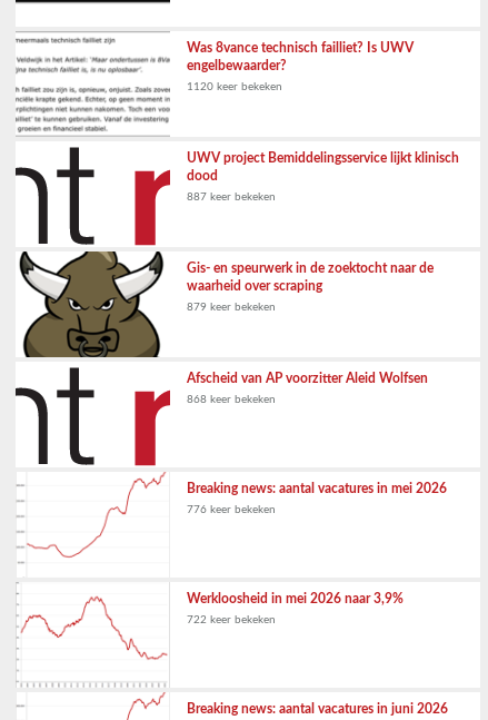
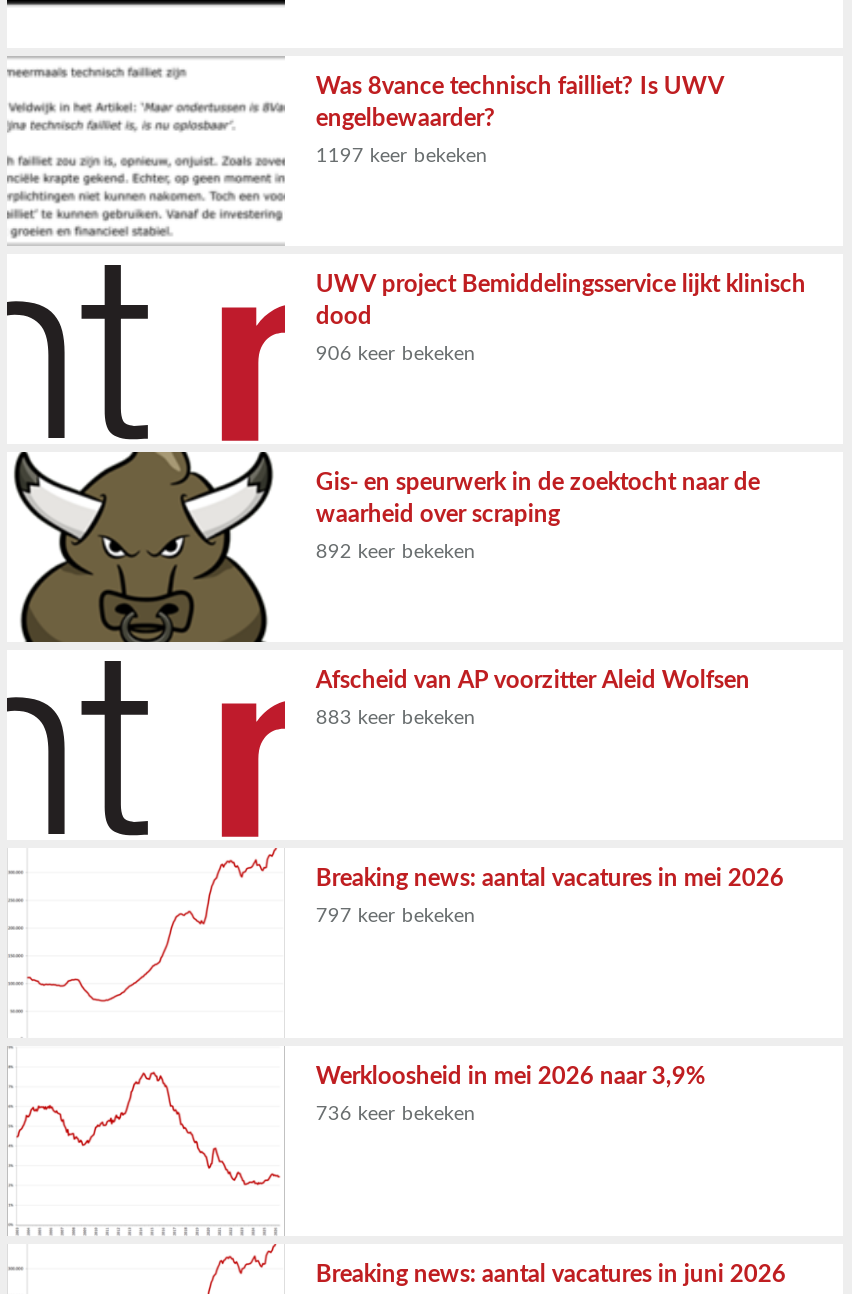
[187,81,283,92] 1120 keer bekeken -> [316,145,488,165] 1197 keer bekeken
[187,191,276,202] 887 keer bekeken -> [316,343,476,363] 906 keer bekeken
[187,301,276,312] 879 keer bekeken -> [316,541,476,561] 892 keer bekeken
[187,394,276,405] 868 keer bekeken -> [316,707,476,727] 883 keer bekeken
[187,504,276,515] 776 keer bekeken -> [316,905,476,925] 797 keer bekeken
[187,614,276,625] 722 keer bekeken -> [316,1103,476,1123] 736 keer bekeken

